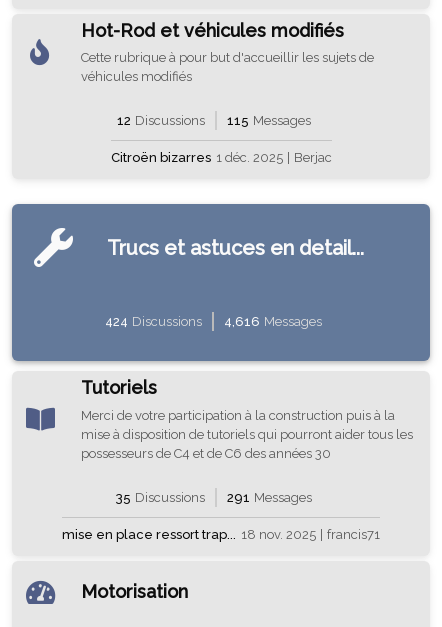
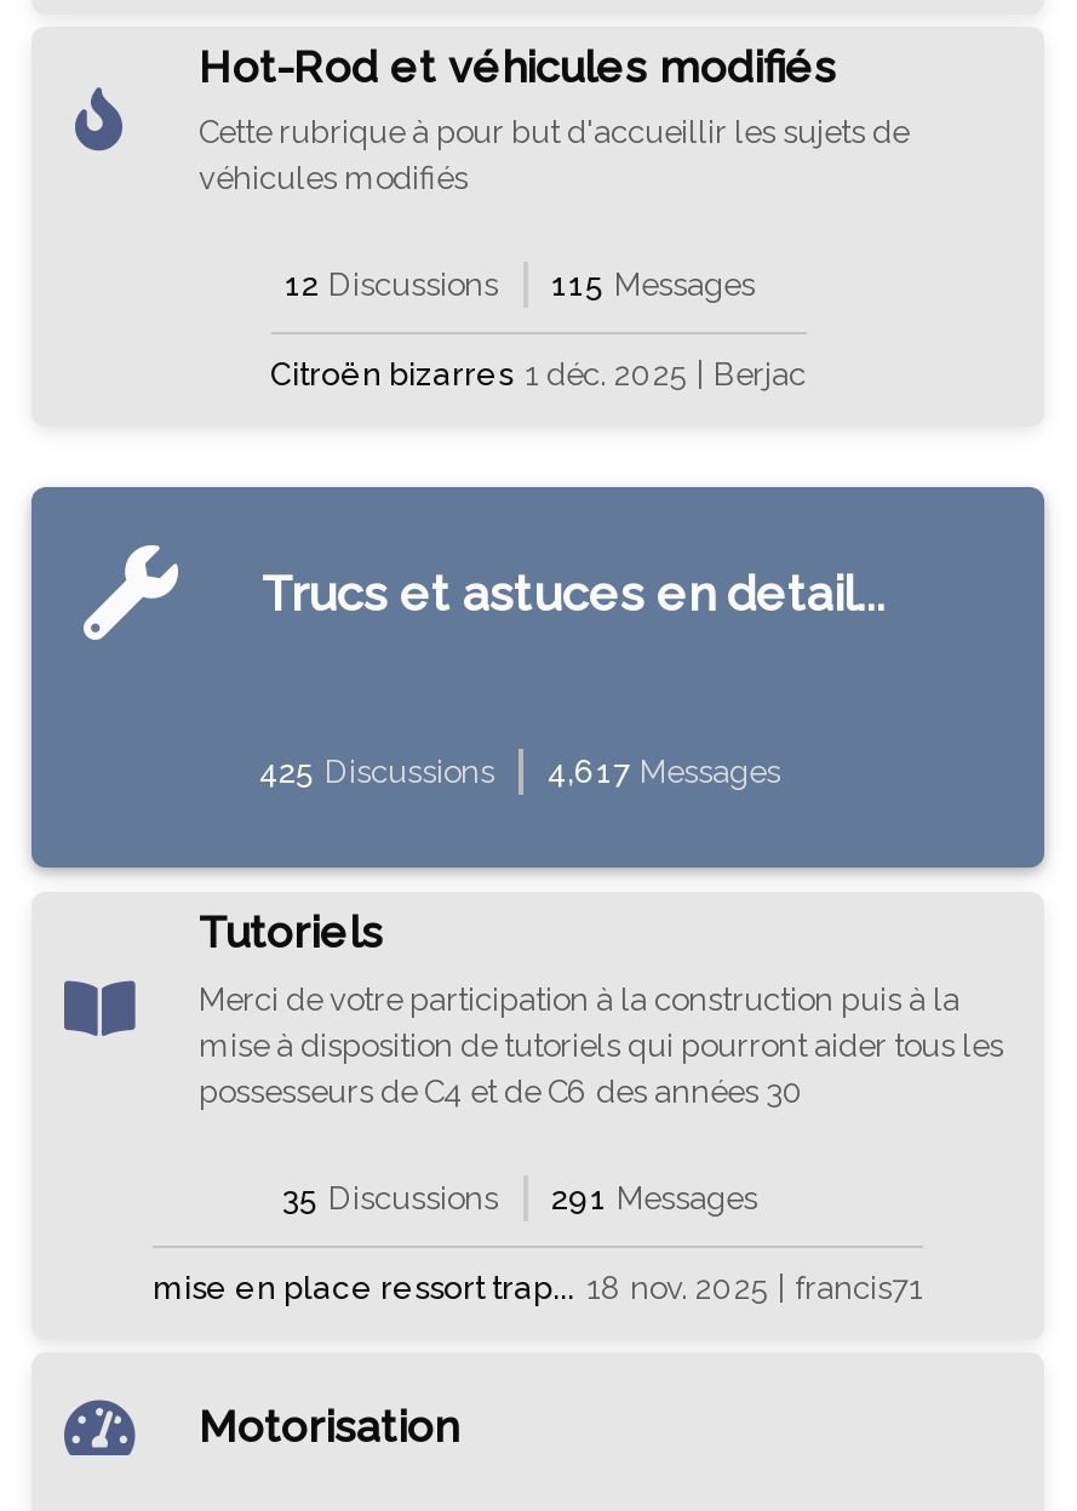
[105,314,202,329] 424 Discussions -> [259,754,494,790] 425 Discussions
[224,314,322,329] 4,616 Messages -> [548,754,780,790] 4,617 Messages

